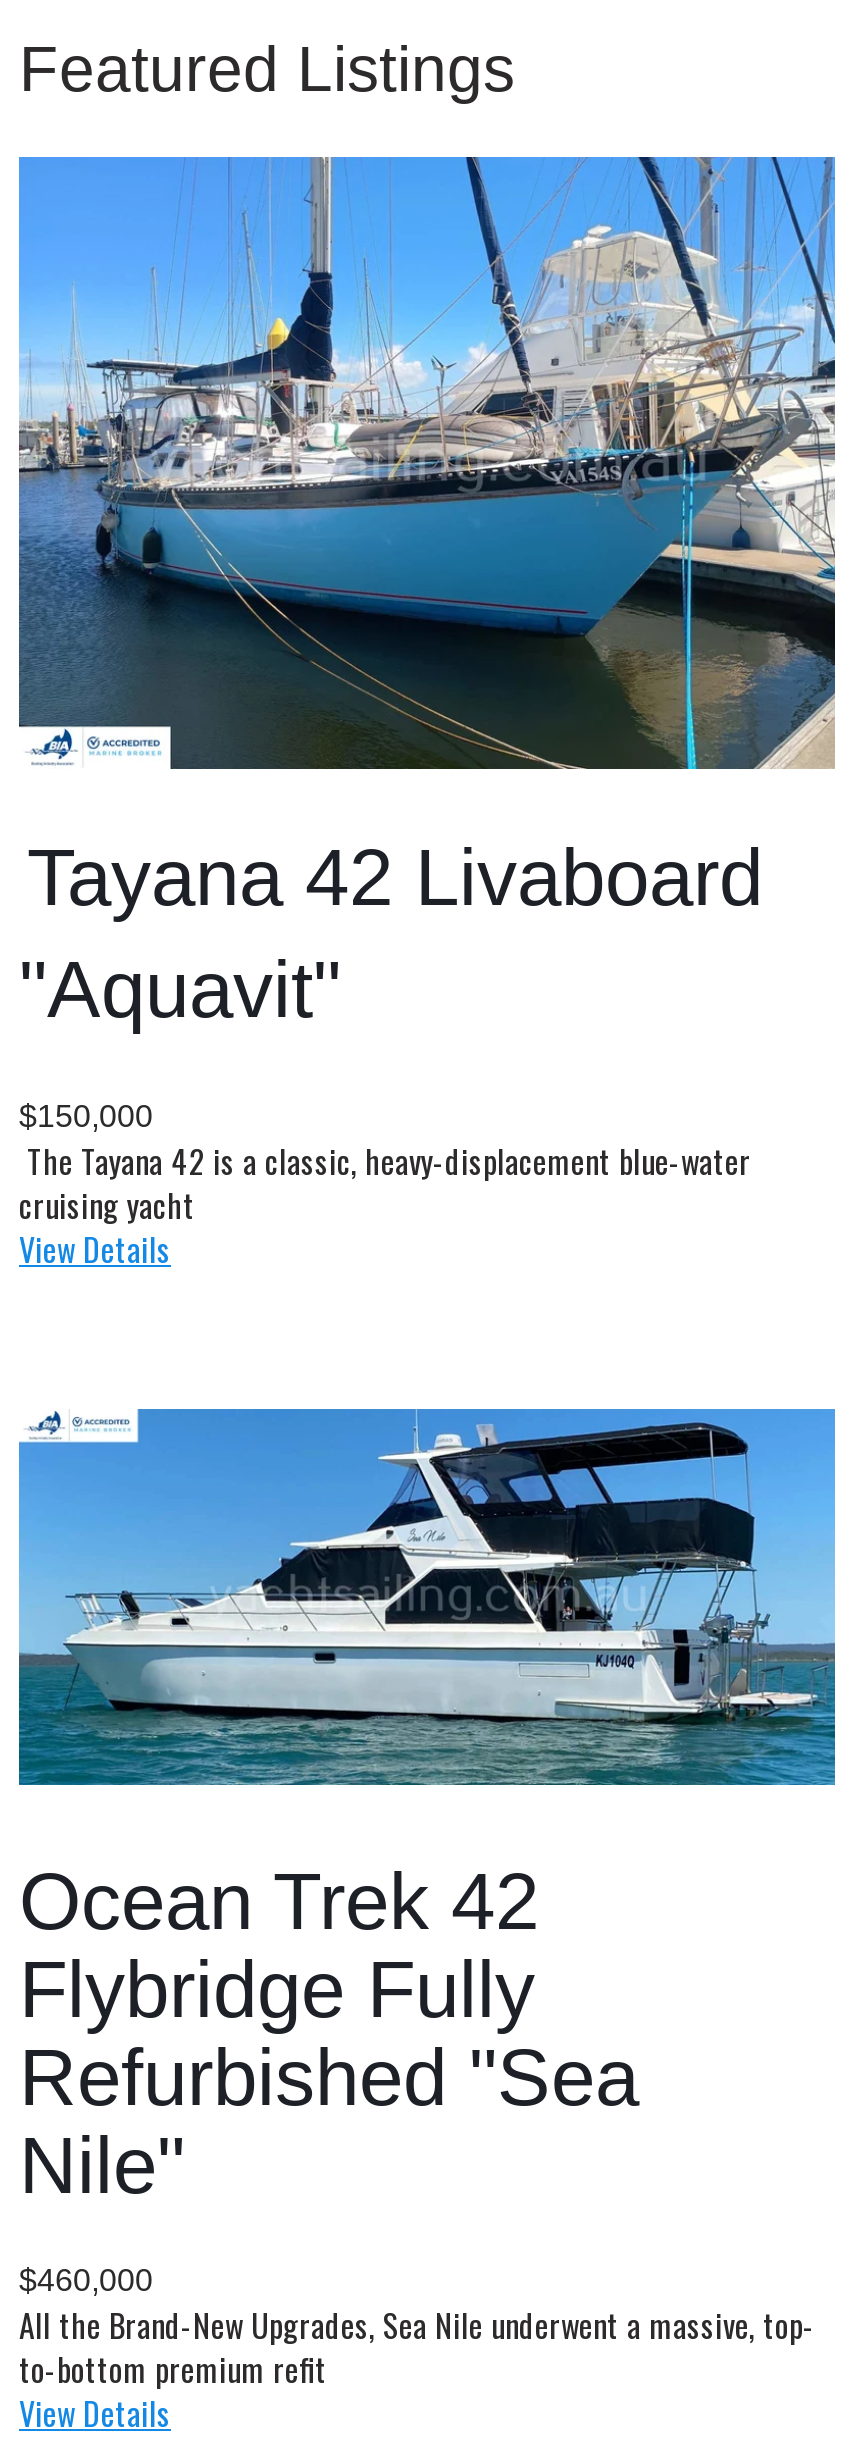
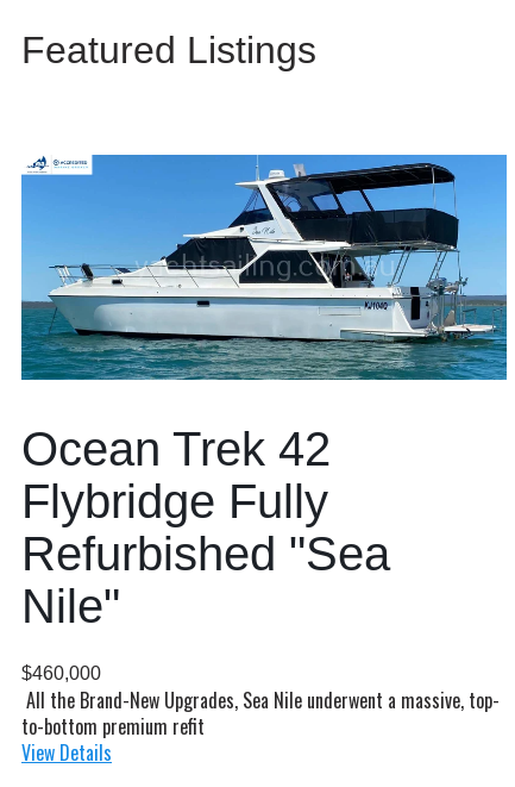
[17,155,837,1273] [image] | Tayana 42 Livaboard | "Aquavit" | $150,000 | The Tayana 42 is a classic, heavy-displacement blue-water | cruising yacht | View Details -> none

